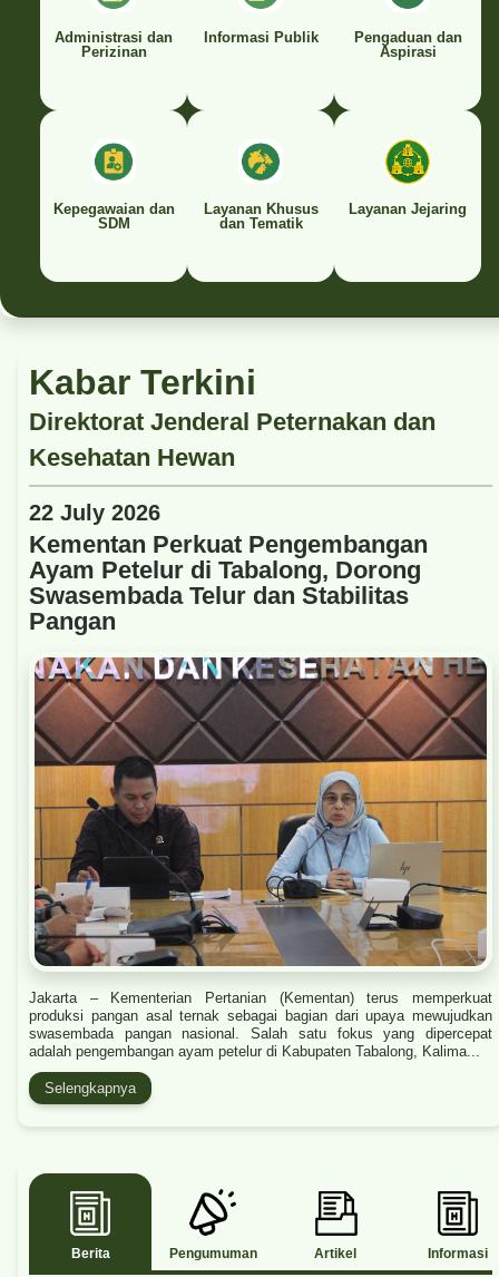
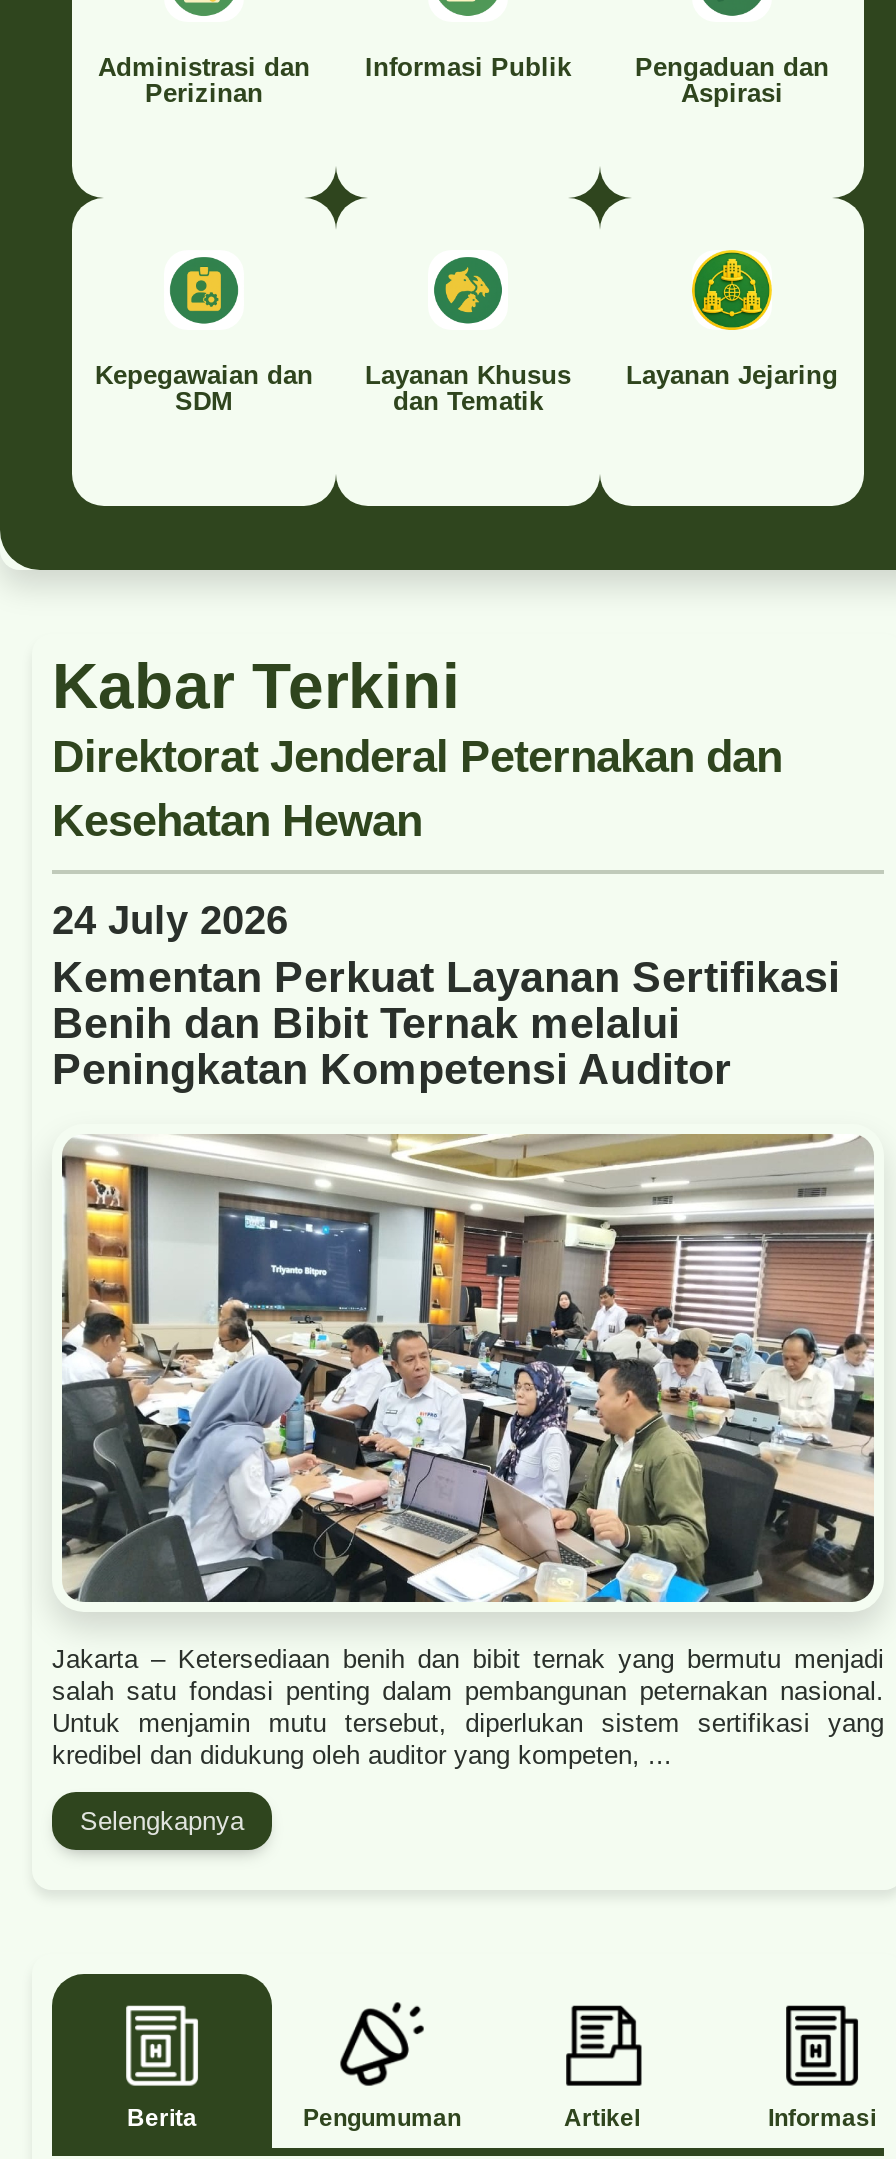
[29,500,428,635] 22 July 2026 | Kementan Perkuat Pengembangan | Ayam Petelur di Tabalong, Dorong | Swasembada Telur dan Stabilitas | Pangan -> [52,898,840,1094] 24 July 2026 | Kementan Perkuat Layanan Sertifikasi | Benih dan Bibit Ternak melalui | Peningkatan Kompetensi Auditor
[33,656,488,908] [image] -> [60,1132,876,1604] [image]
[29,990,492,1060] Jakarta – Kementerian Pertanian (Kementan) terus memperkuat | produksi pangan asal ternak sebagai bagian dari upaya mewujudkan | swasembada pangan nasional. Salah satu fokus yang dipercepat | adalah pengembangan ayam petelur di Kabupaten Tabalong, Kalima... -> [52,1644,884,1770] Jakarta – Ketersediaan benih dan bibit ternak yang bermutu menjadi | salah satu fondasi penting dalam pembangunan peternakan nasional. | Untuk menjamin mutu tersebut, diperlukan sistem sertifikasi yang | kredibel dan didukung oleh auditor yang kompeten, ...

